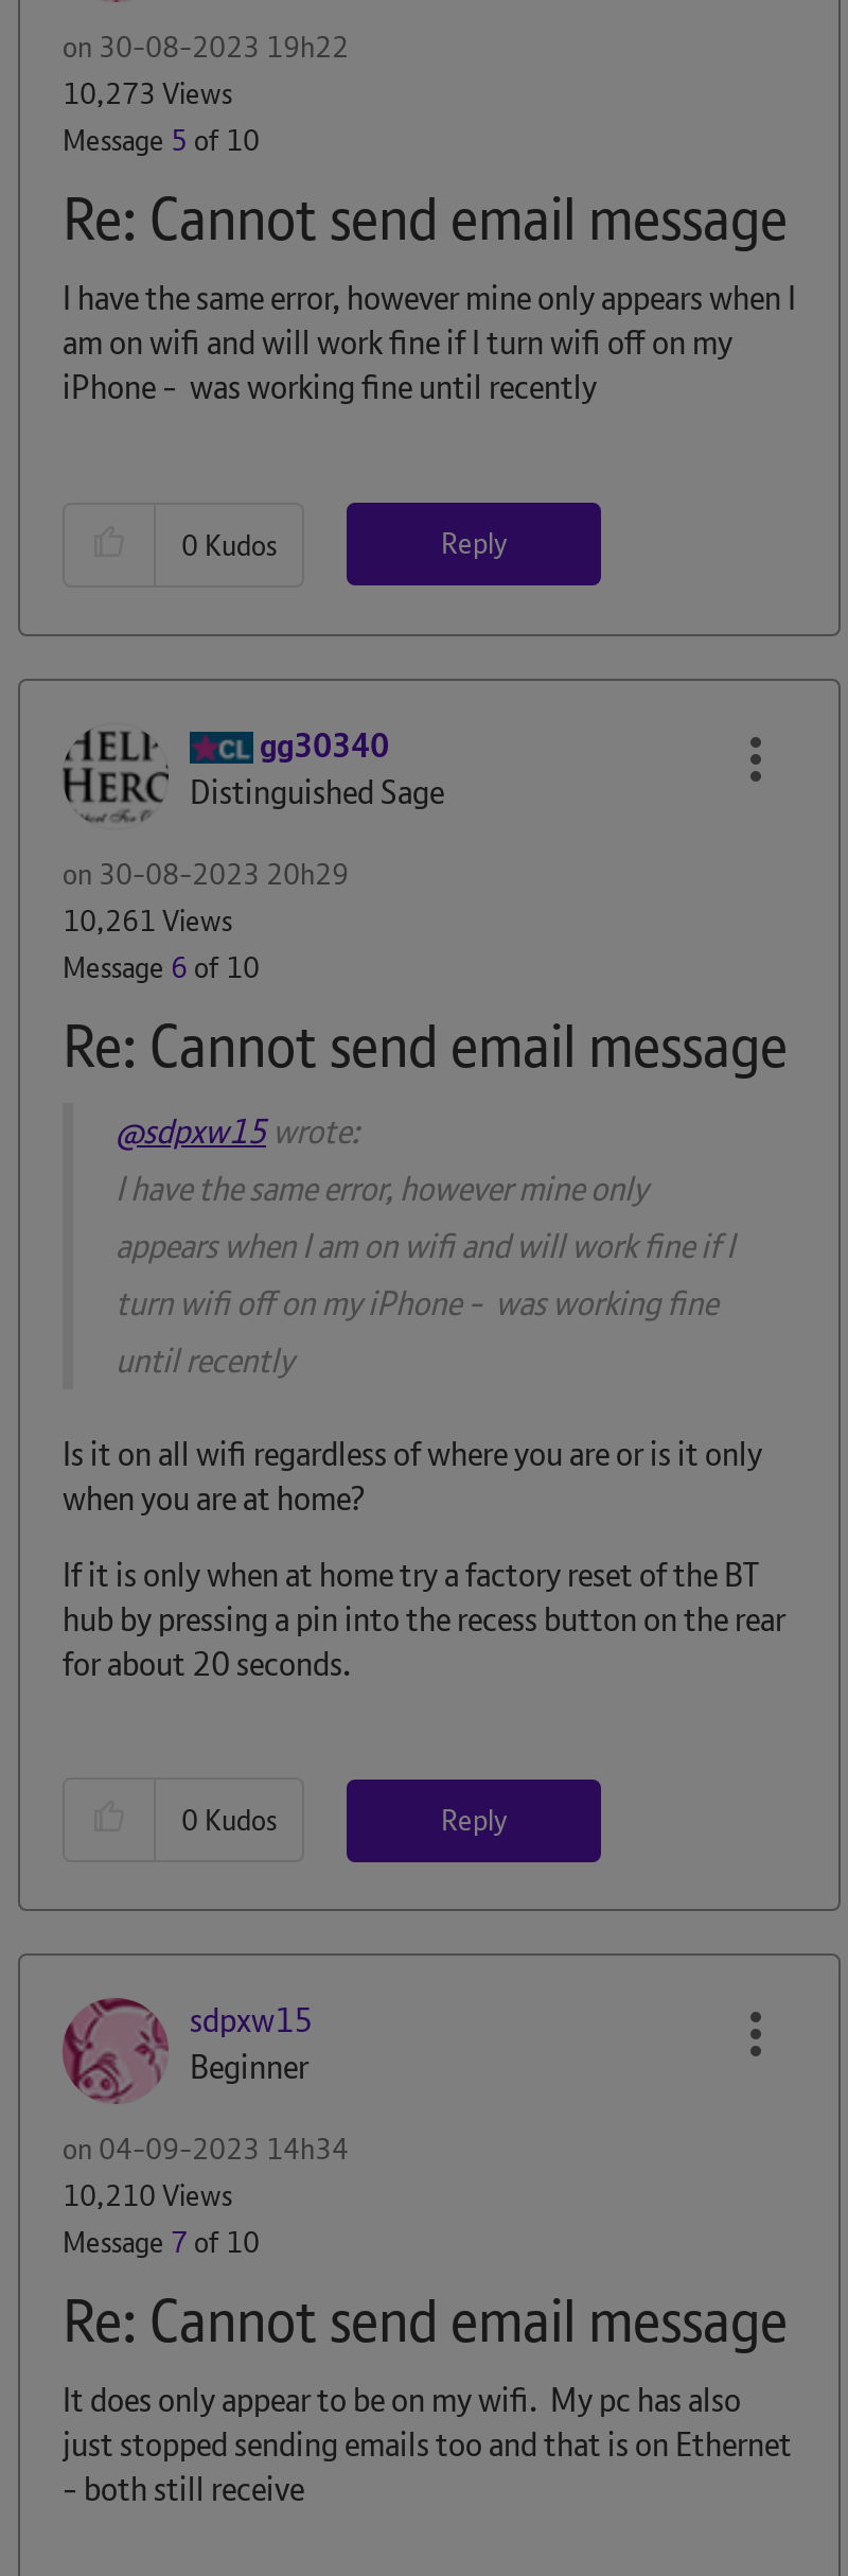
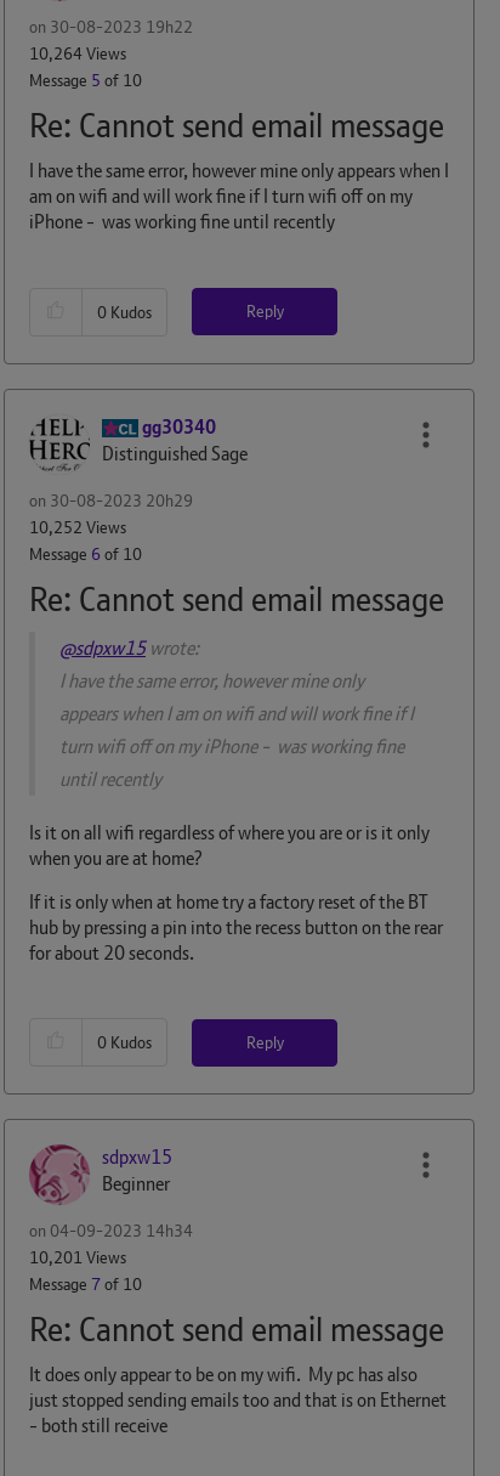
[63,74,232,112] 10,273 Views -> [29,43,126,64] 10,264 Views
[63,900,232,939] 10,261 Views -> [29,516,126,538] 10,252 Views
[63,2176,232,2214] 10,210 Views -> [29,1246,126,1268] 10,201 Views

